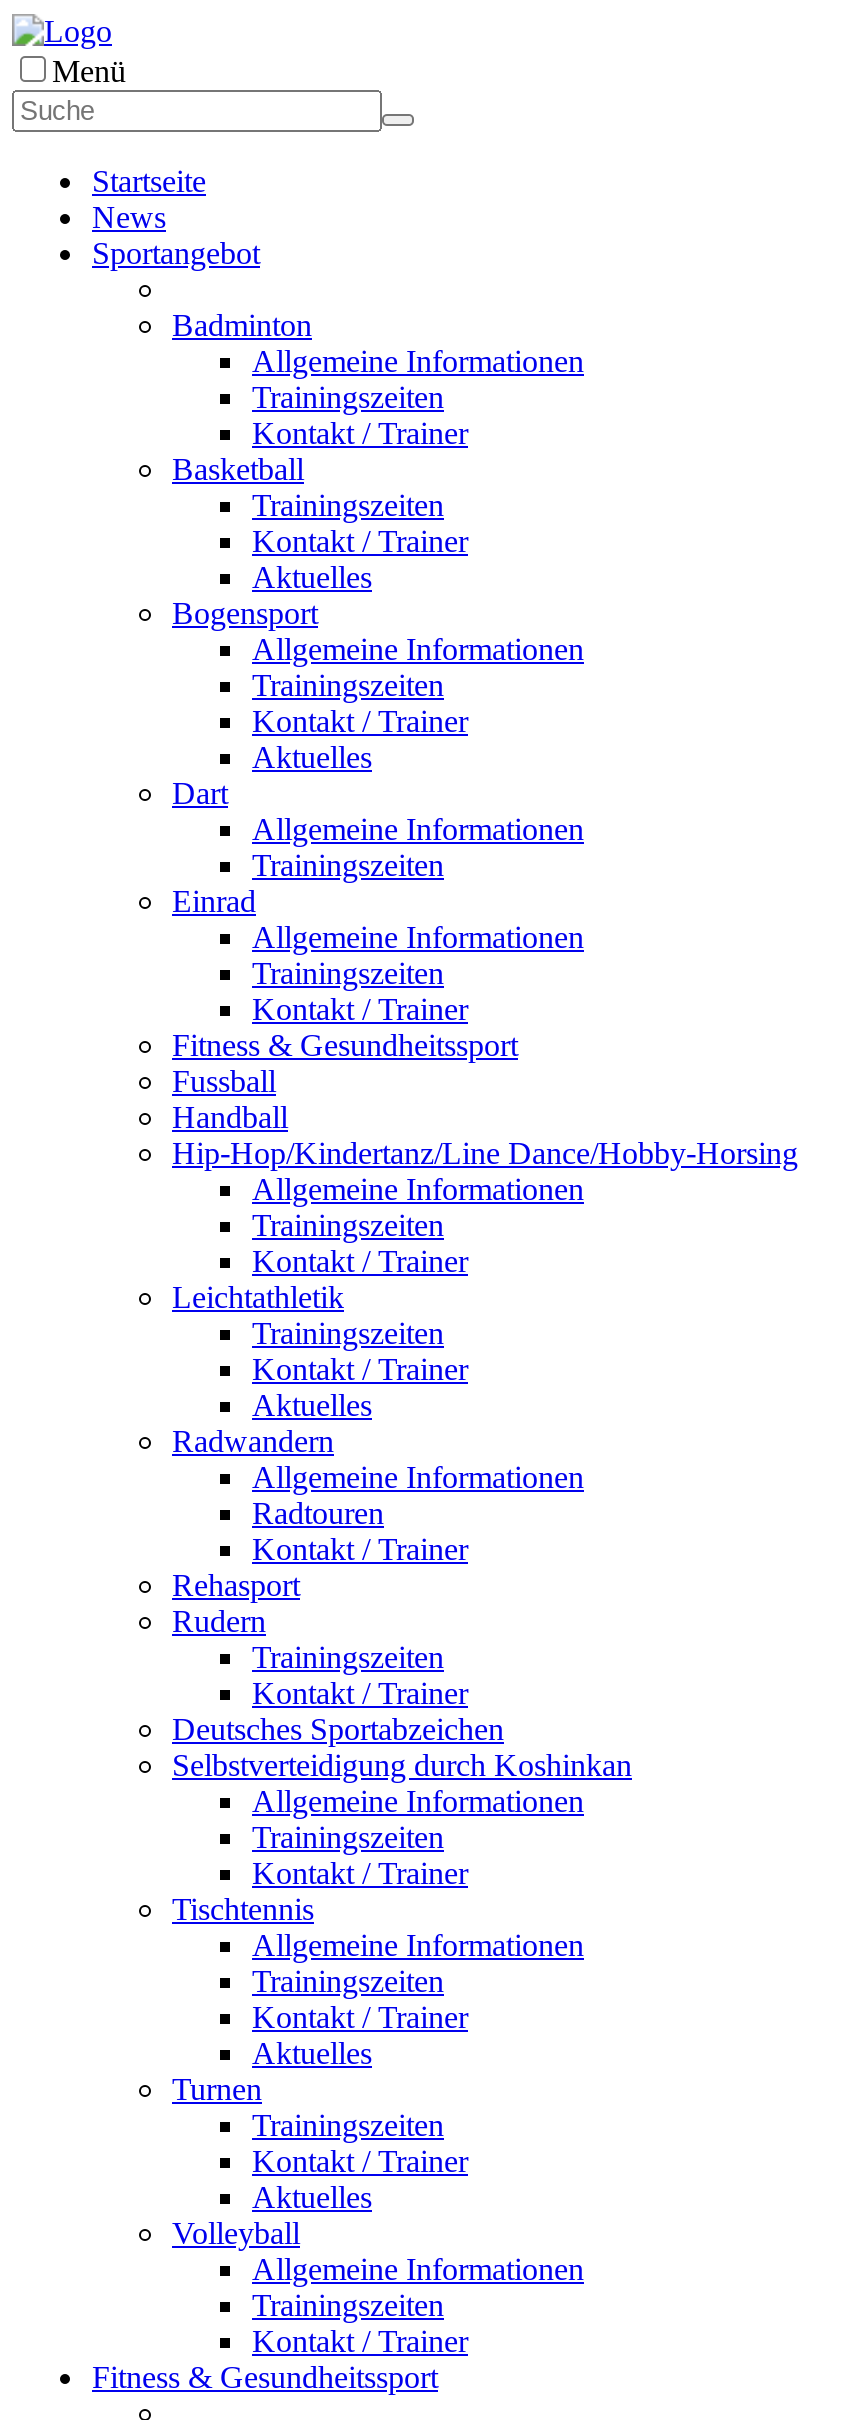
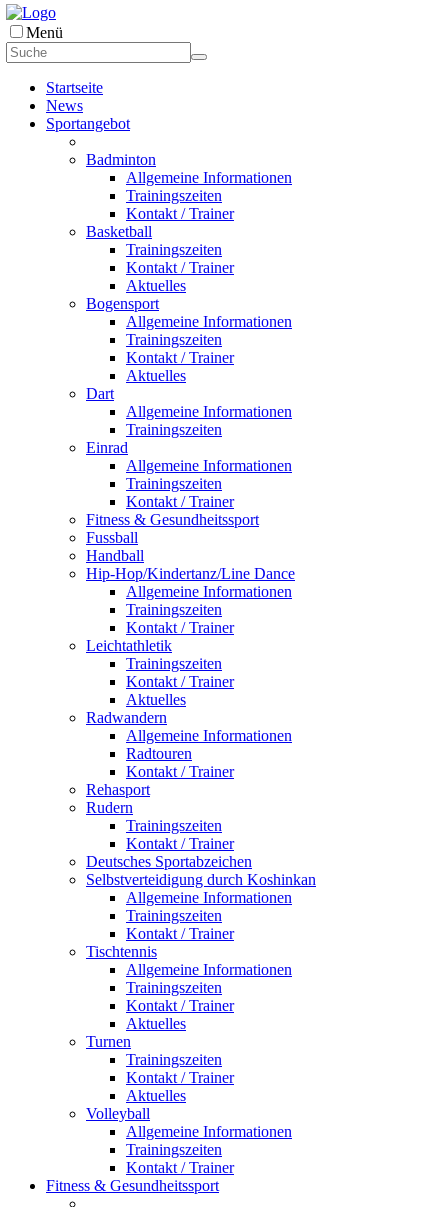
[172,1136,798,1170] Hip-Hop/Kindertanz/Line Dance/Hobby-Horsing -> [86,565,295,582] Hip-Hop/Kindertanz/Line Dance

